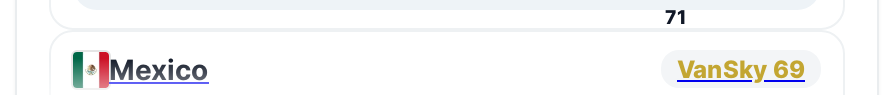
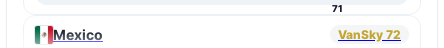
[677,54,805,84] VanSky 69 -> [338,27,401,42] VanSky 72

